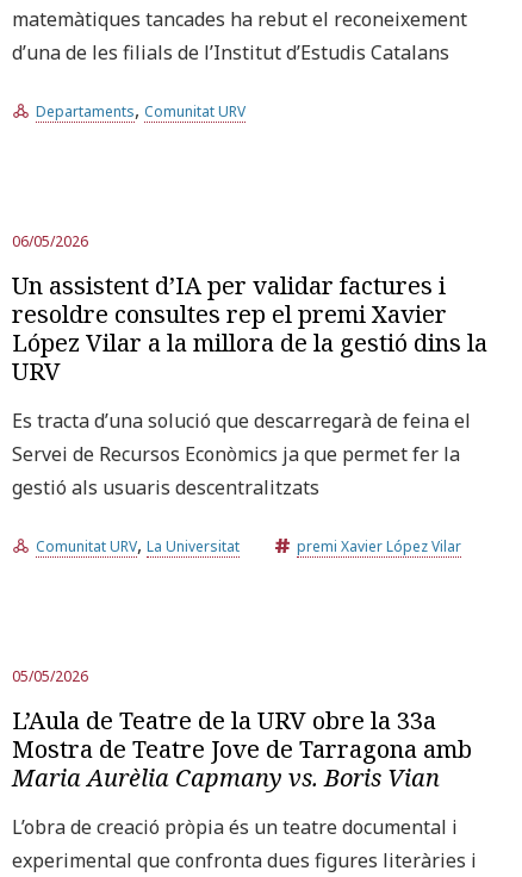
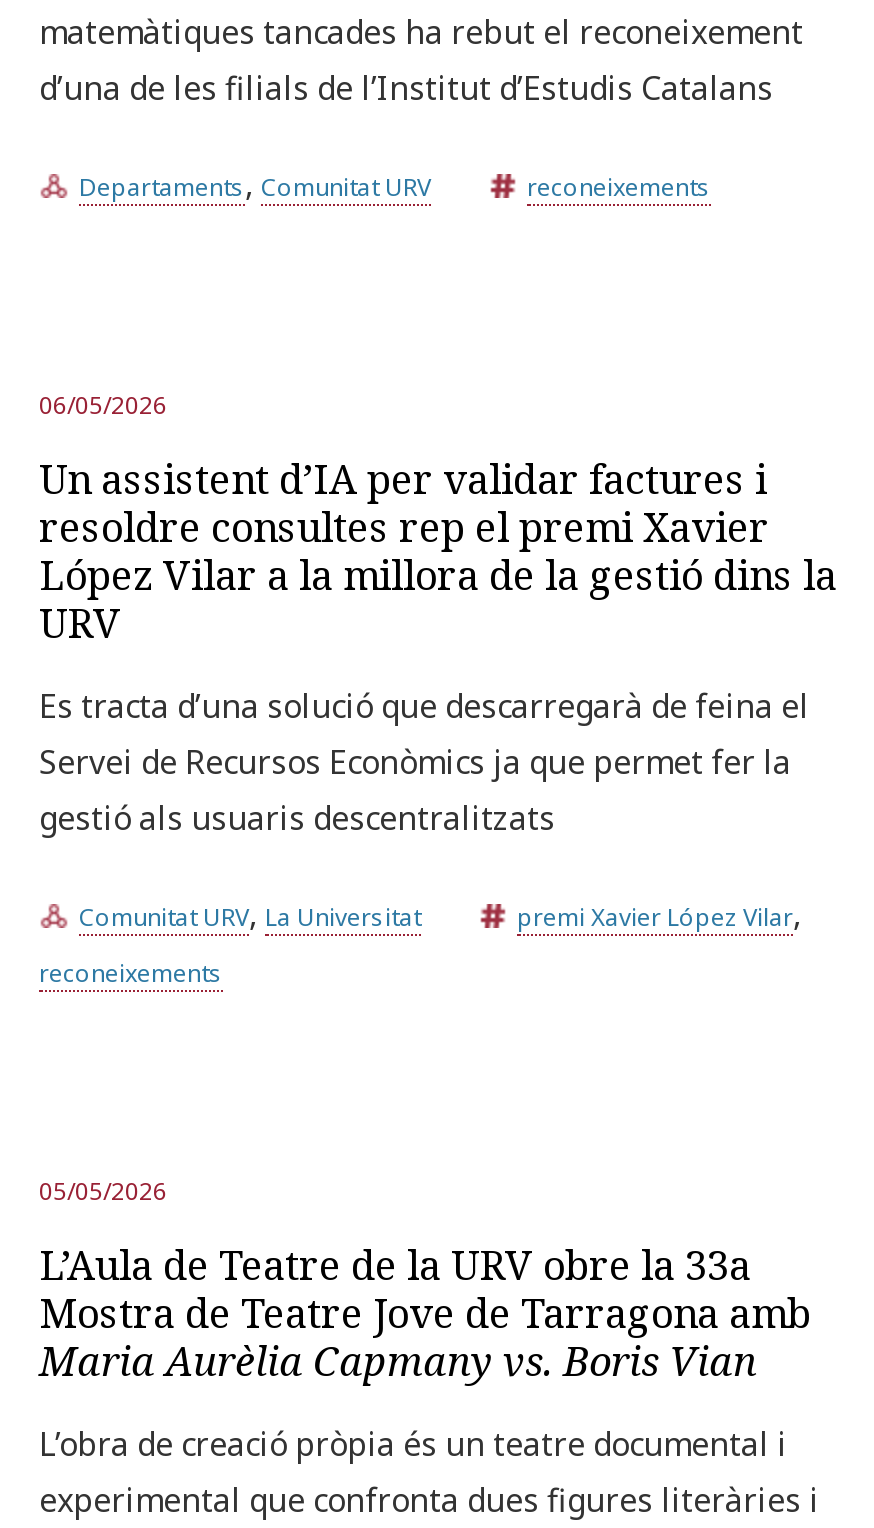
none -> [527,169,711,203] reconeixements
[297,536,461,556] premi Xavier López Vilar -> [39,891,801,989] premi Xavier López Vilar, | reconeixements

